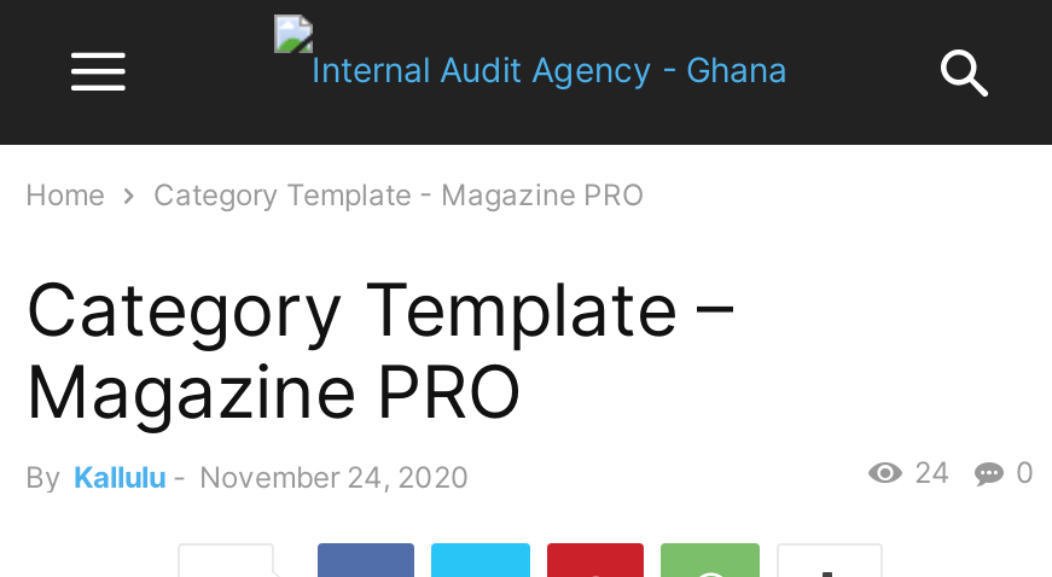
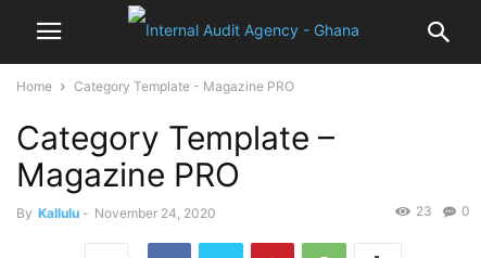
[914,454,1035,490] 24 0 -> [416,203,470,219] 23 0

